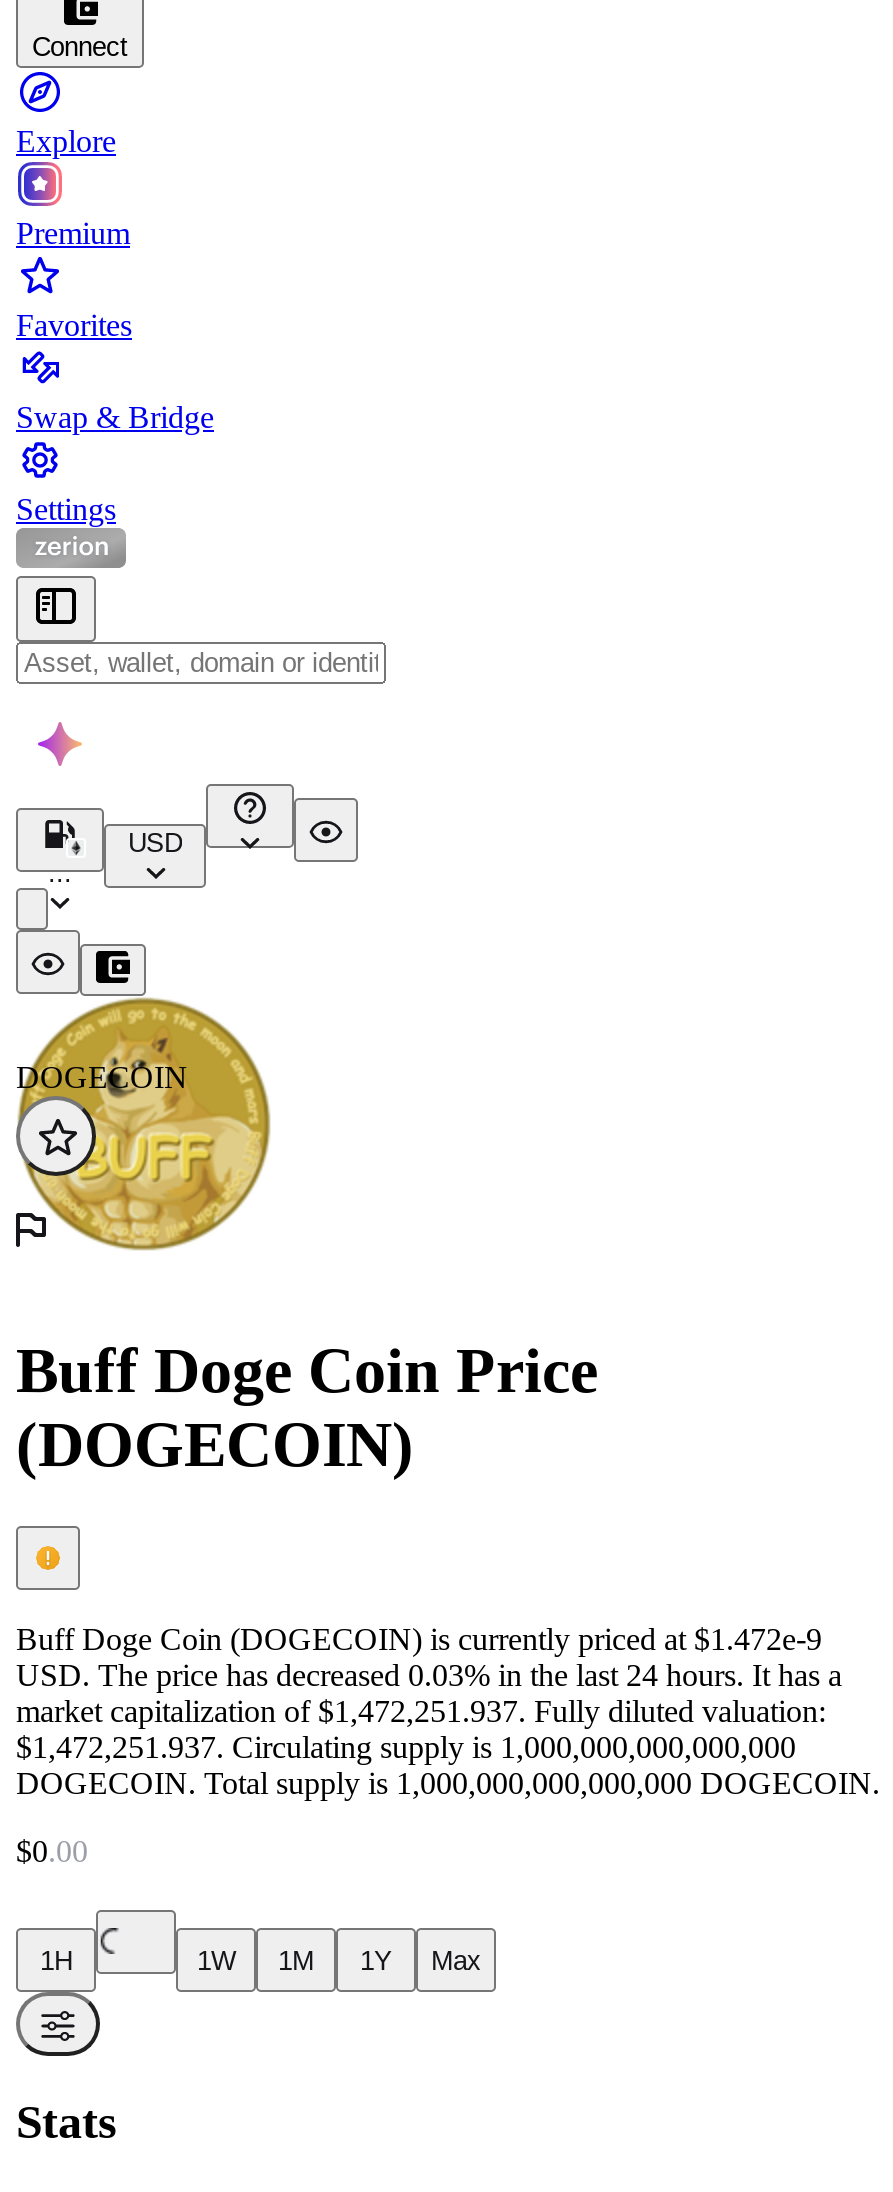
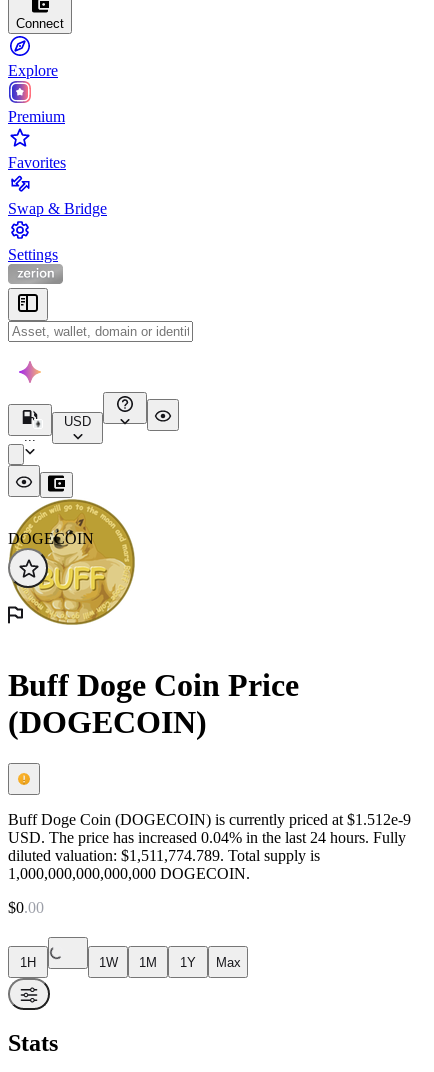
[16,1622,880,1800] Buff Doge Coin (DOGECOIN) is currently priced at $1.472e-9 | USD. The price has decreased 0.03% in the last 24 hours. It has a | market capitalization of $1,472,251.937. Fully diluted valuation: | $1,472,251.937. Circulating supply is 1,000,000,000,000,000 | DOGECOIN. Total supply is 1,000,000,000,000,000 DOGECOIN. -> [8,811,411,882] Buff Doge Coin (DOGECOIN) is currently priced at $1.512e-9 | USD. The price has increased 0.04% in the last 24 hours. Fully | diluted valuation: $1,511,774.789. Total supply is | 1,000,000,000,000,000 DOGECOIN.

